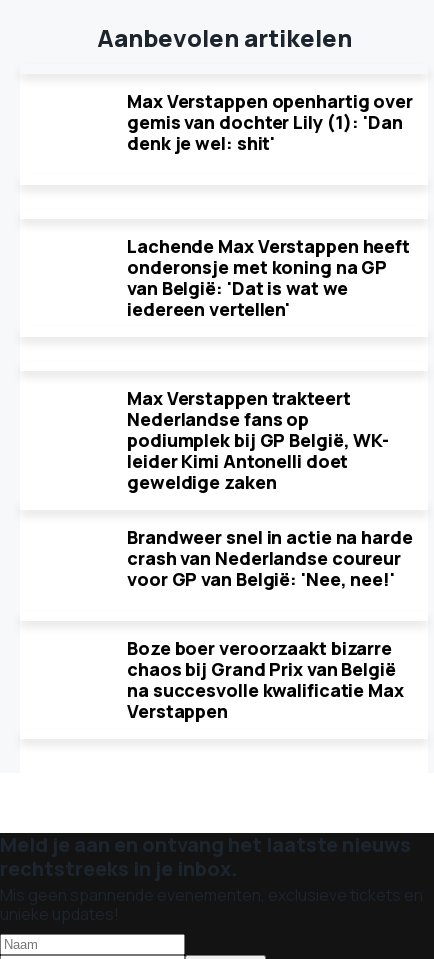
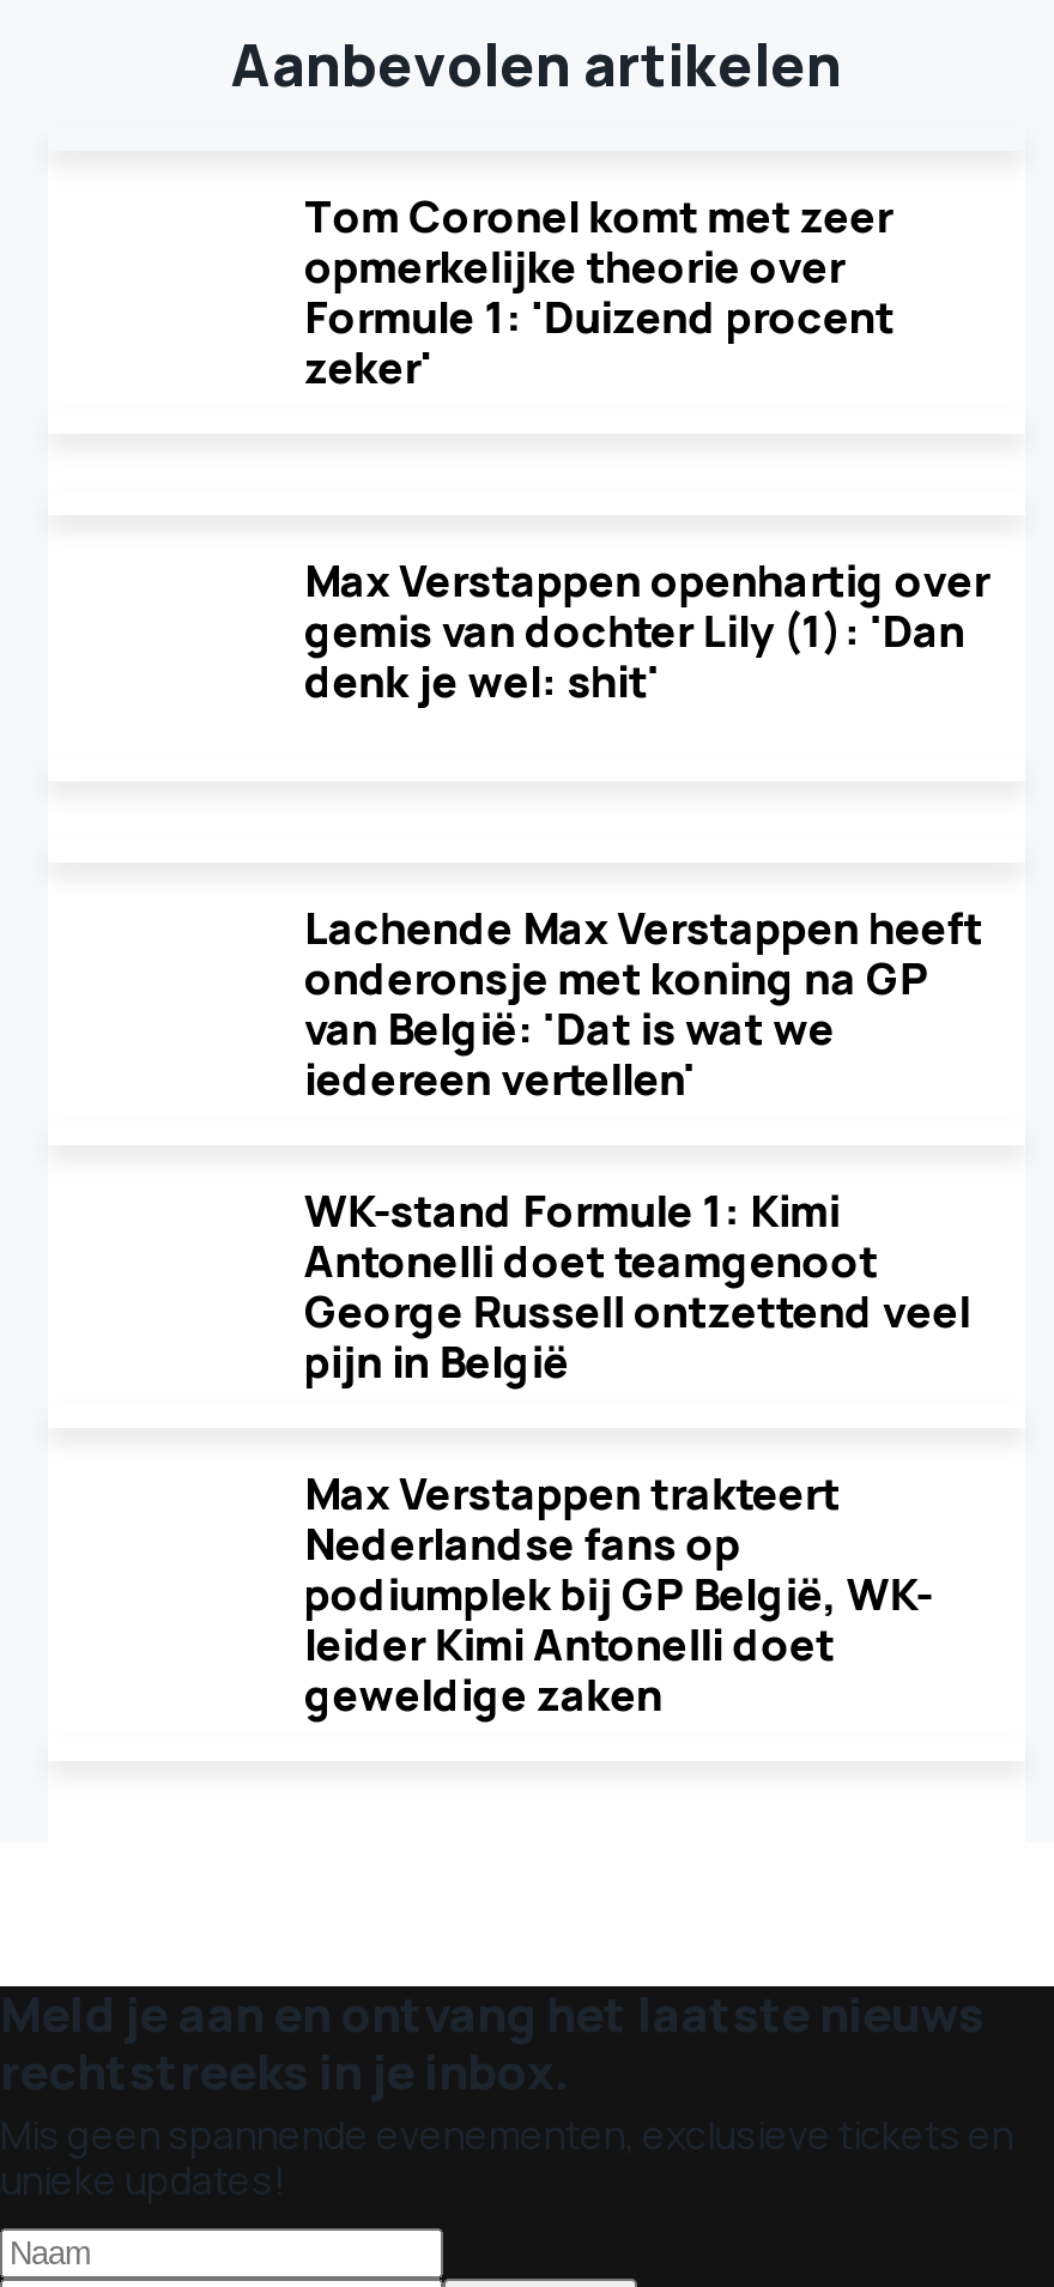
none -> [304,188,894,396] Tom Coronel komt met zeer | opmerkelijke theorie over | Formule 1: 'Duizend procent | zeker'
moved [127,89,413,321] -> [304,552,989,1108]: Max Verstappen openhartig over | gemis van dochter Lily (1): 'Dan | denk je wel: shit' | Lachende Max Verstappen heeft | onderonsje met koning na GP | van België: 'Dat is wat we | iedereen vertellen'
none -> [304,1182,970,1390] WK-stand Formule 1: Kimi | Antonelli doet teamgenoot | George Russell ontzettend veel | pijn in België
moved [127,386,389,494] -> [304,1465,932,1723]: Max Verstappen trakteert | Nederlandse fans op | podiumplek bij GP België, WK- | leider Kimi Antonelli doet | geweldige zaken
[127,525,413,723] Brandweer snel in actie na harde | crash van Nederlandse coureur | voor GP van België: 'Nee, nee!' | Boze boer veroorzaakt bizarre | chaos bij Grand Prix van België | na succesvolle kwalificatie Max | Verstappen -> none

